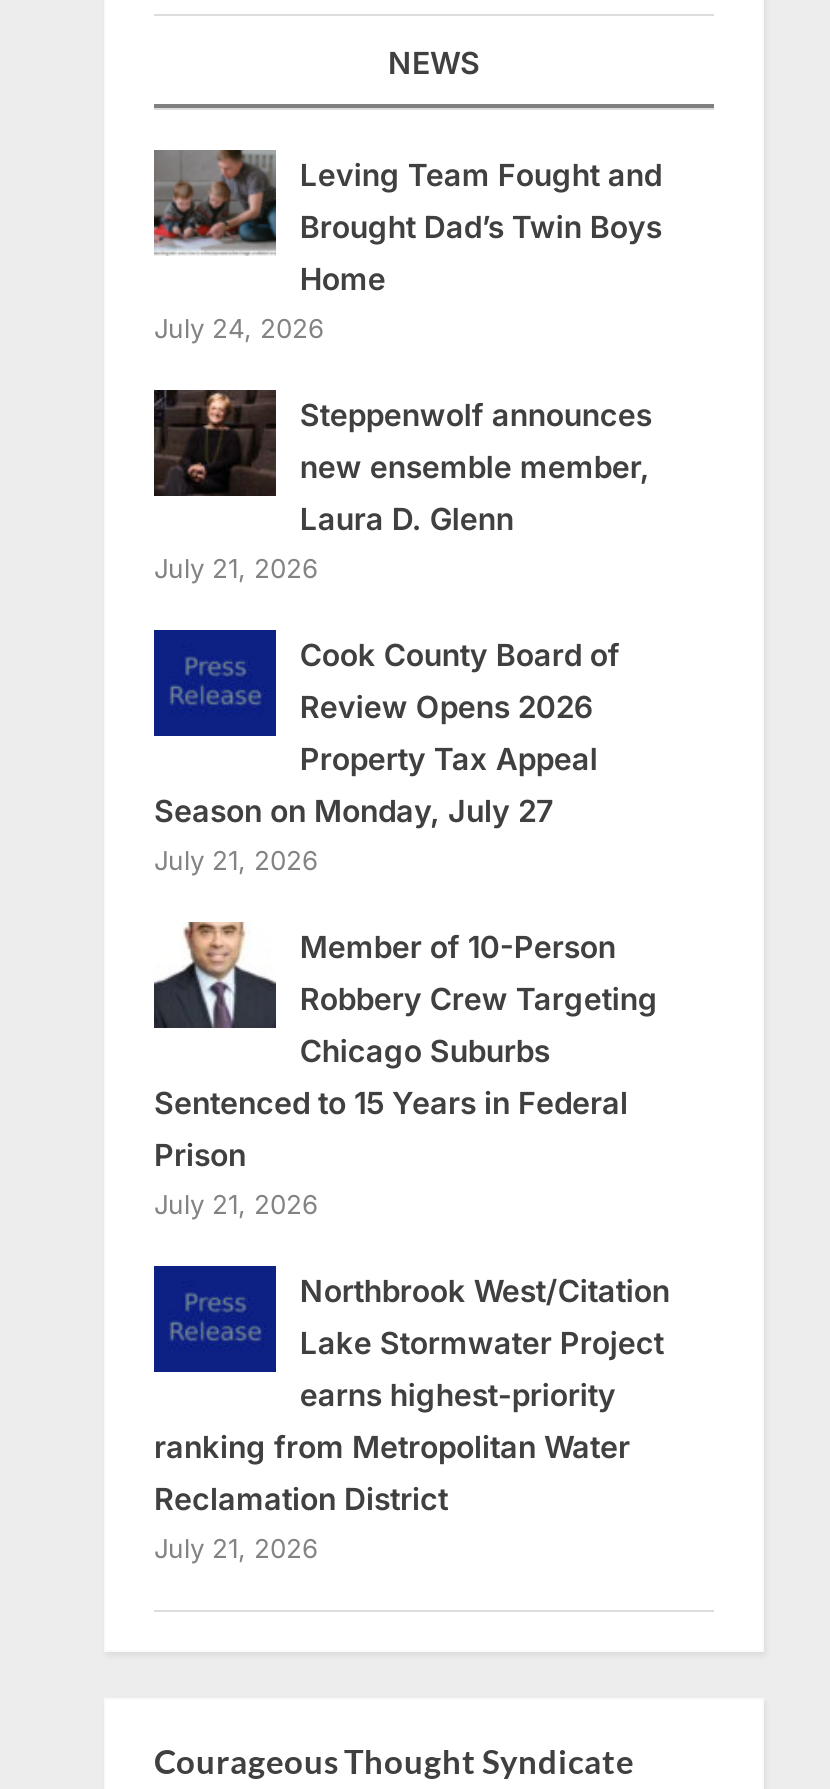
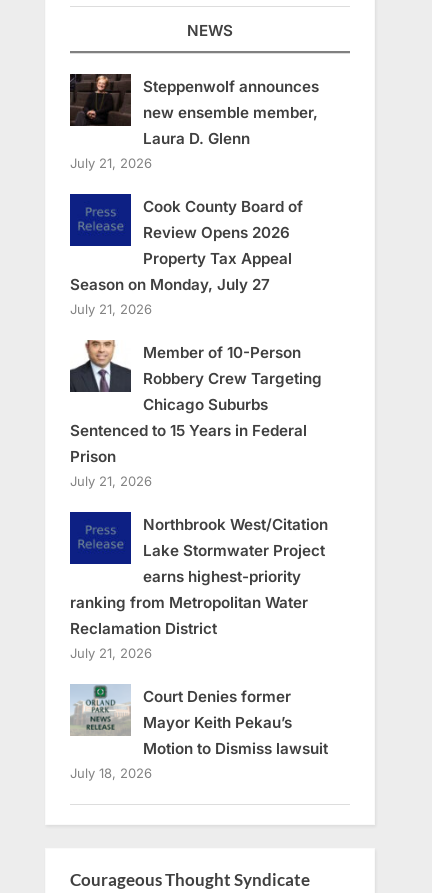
[152,149,662,345] [image] | Leving Team Fought and | Brought Dad’s Twin Boys | Home | July 24, 2026 -> none
moved [152,387,670,1565] -> [69,72,328,661]: [image] | Steppenwolf announces | new ensemble member, | ... | Reclamation District | July 21, 2026
none -> [70,685,328,781] [image] | Court Denies former | Mayor Keith Pekau’s | Motion to Dismiss lawsuit | July 18, 2026

